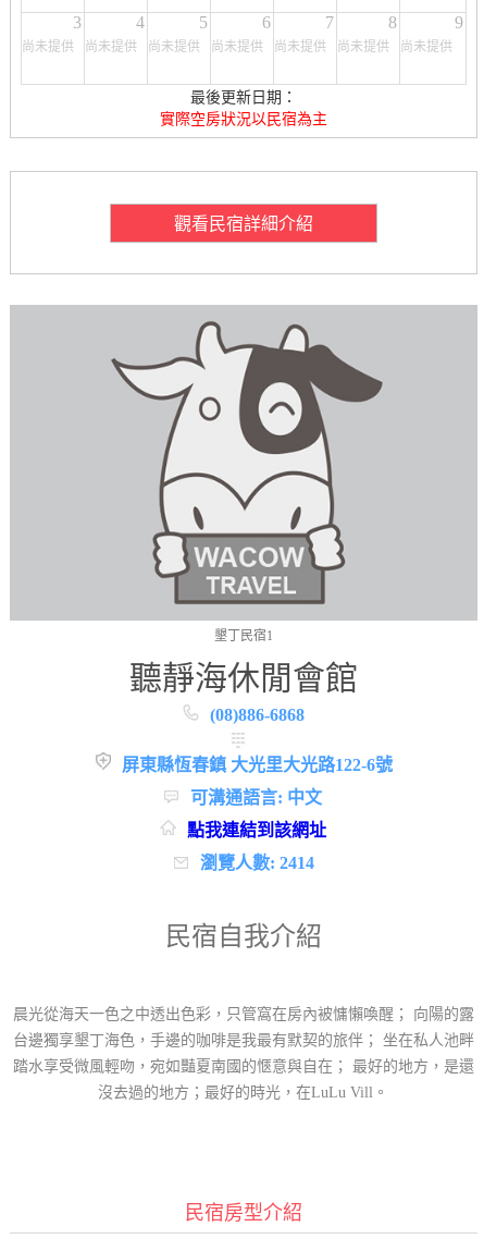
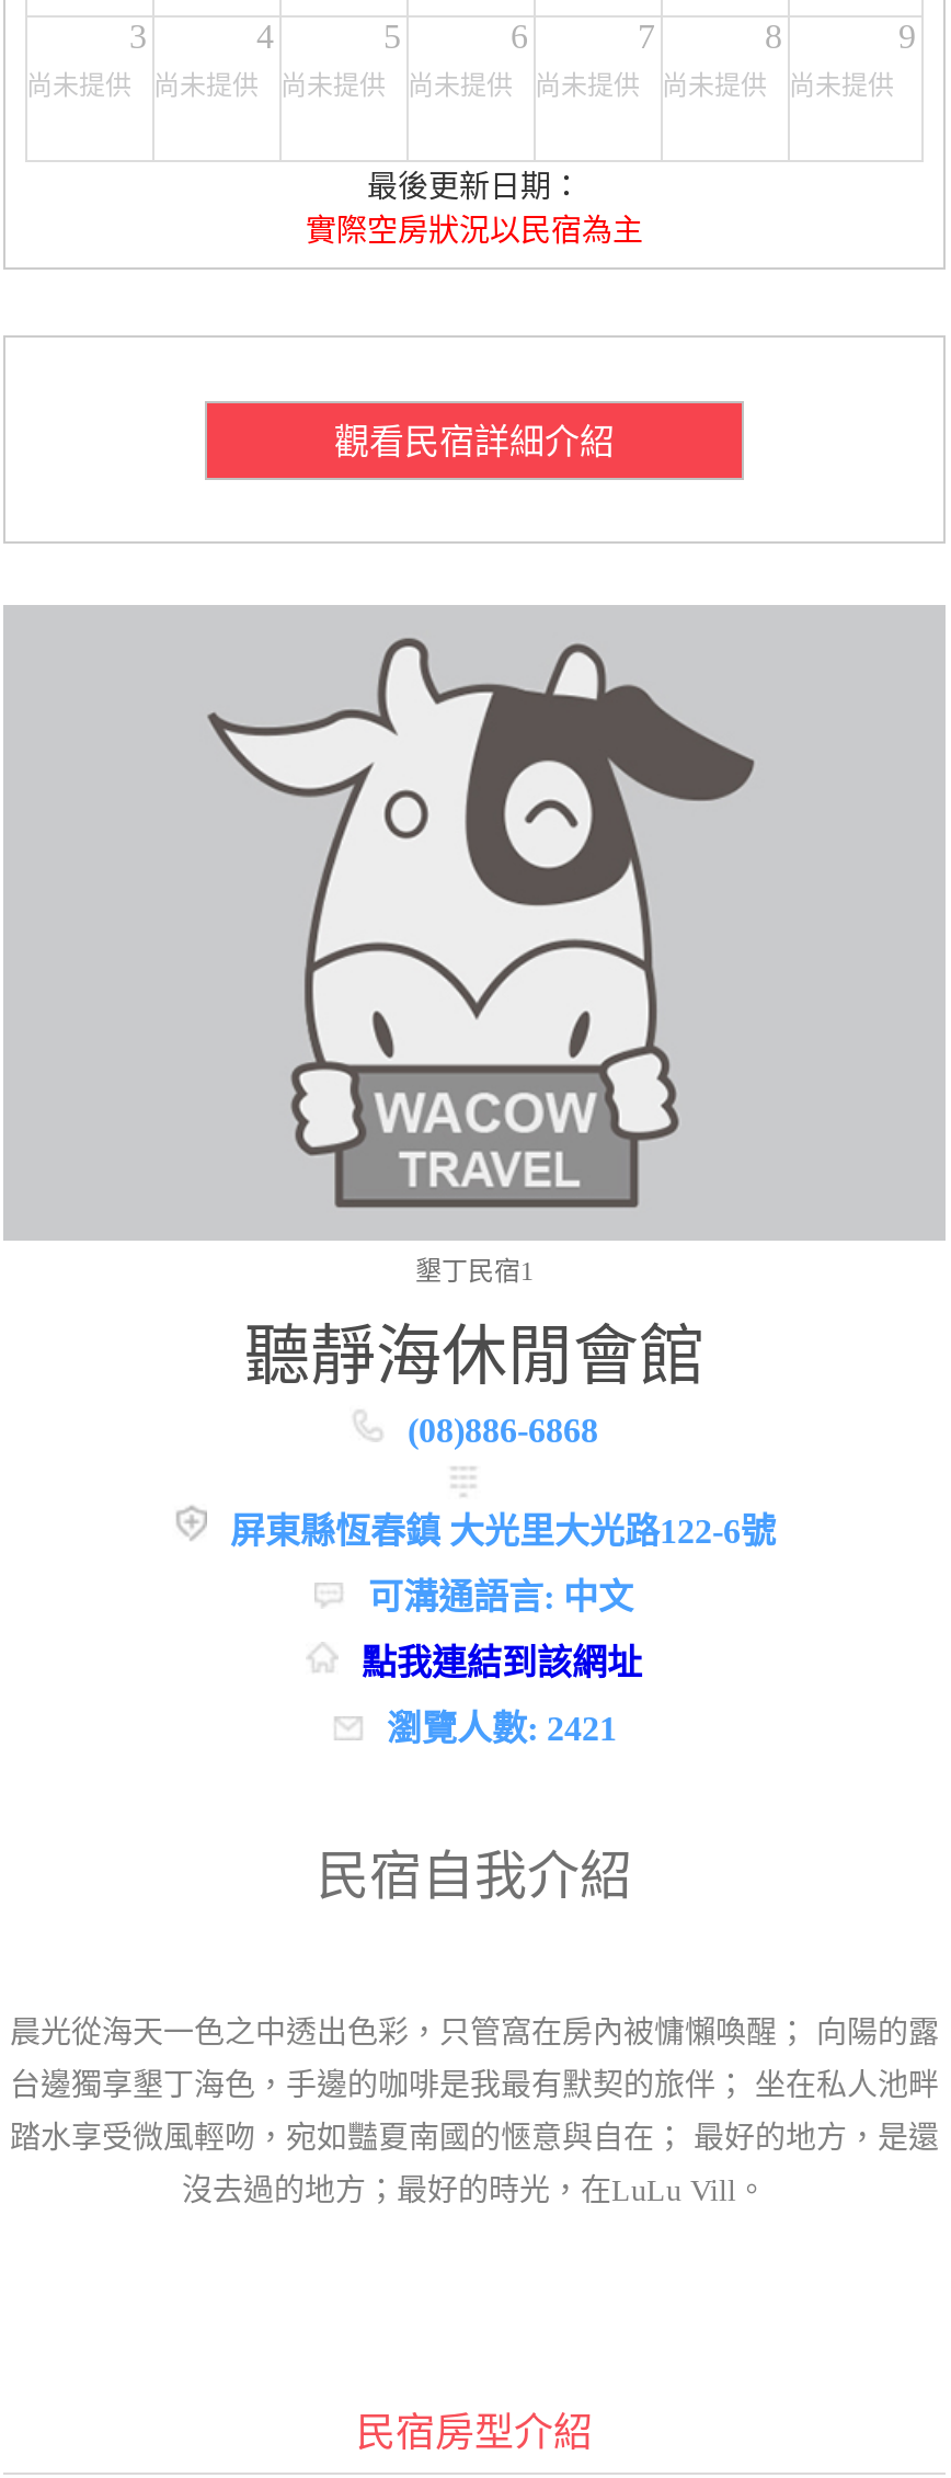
[200,853,314,872] 瀏覽人數: 2414 -> [387,1709,617,1747] 瀏覽人數: 2421

